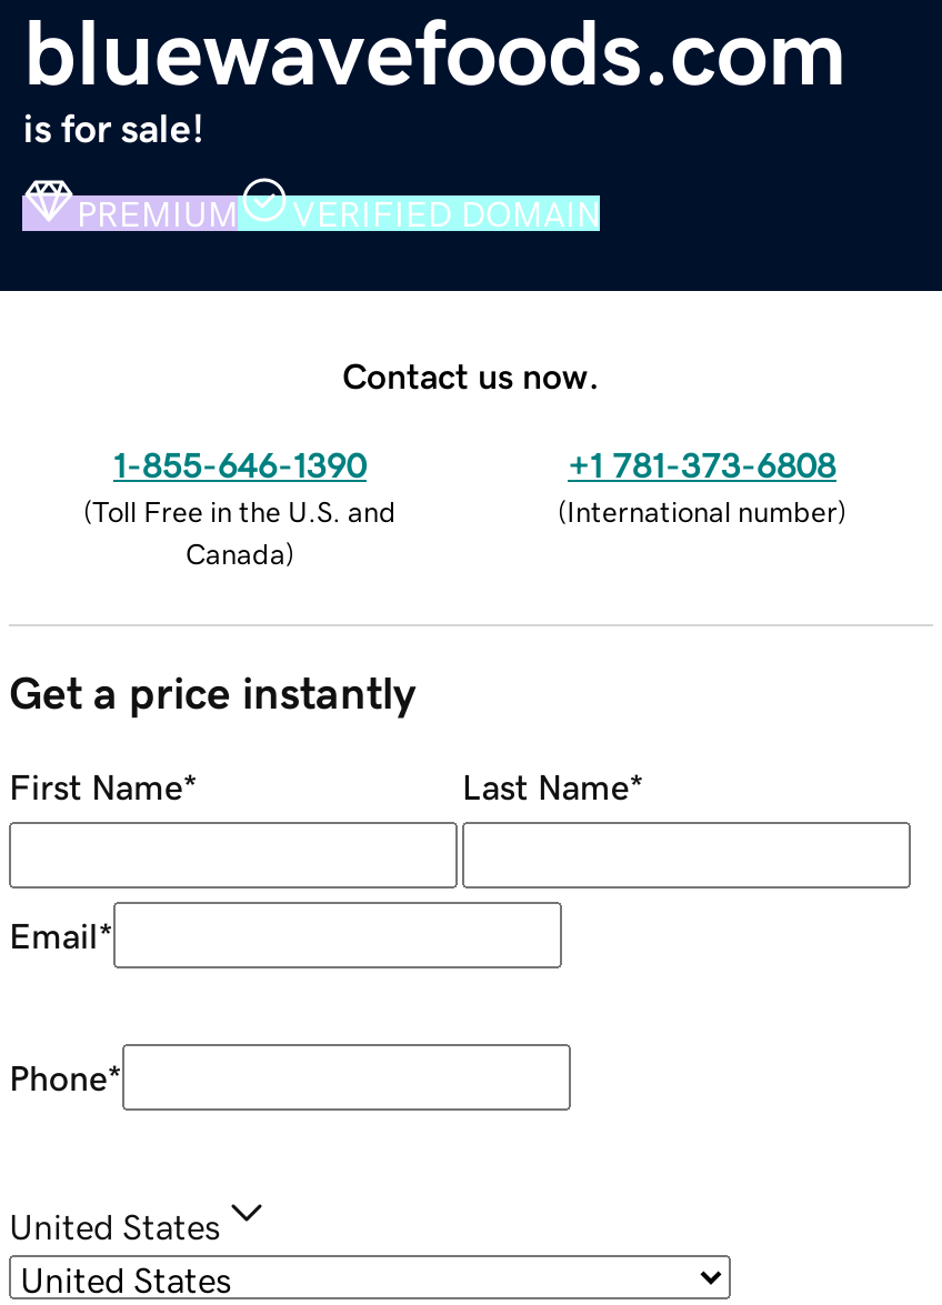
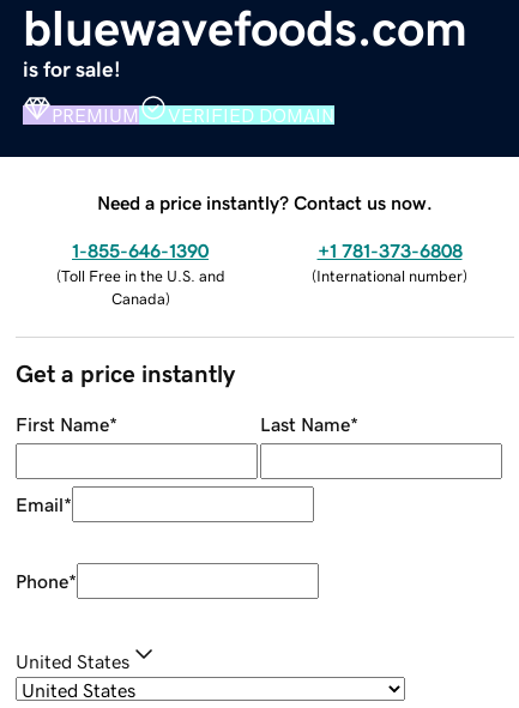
[342,357,600,392] Contact us now. -> [97,192,433,212] Need a price instantly? Contact us now.

